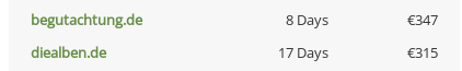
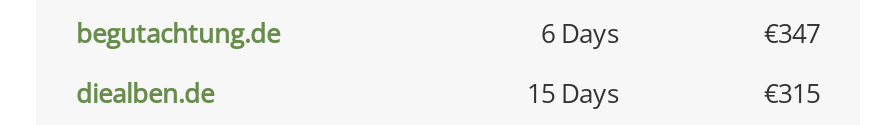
[285,10,328,29] 8 Days -> [541,15,619,51] 6 Days
[278,43,328,62] 17 Days -> [527,75,619,111] 15 Days

